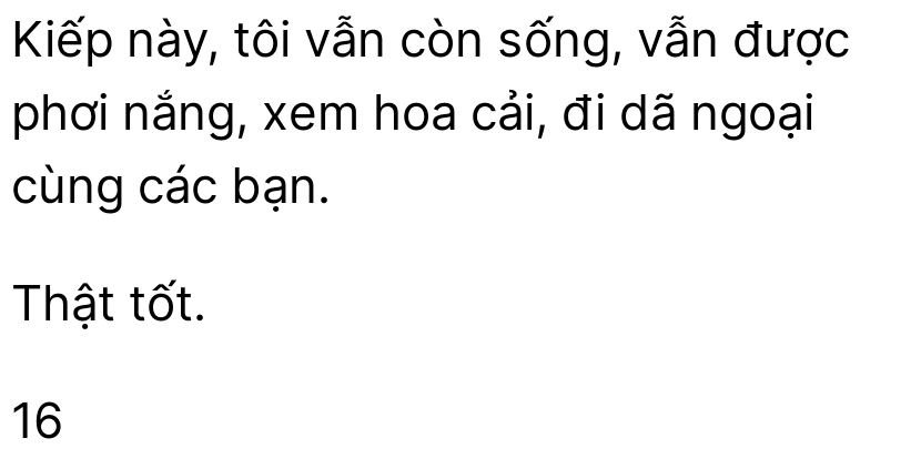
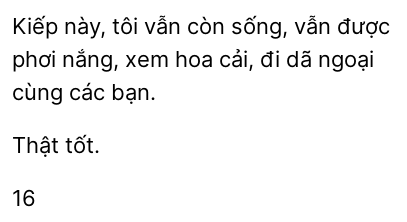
[11,83,814,214] đi dã ngoại | cùng các -> [12,46,374,105] dã ngoại | cùng các bạn.

